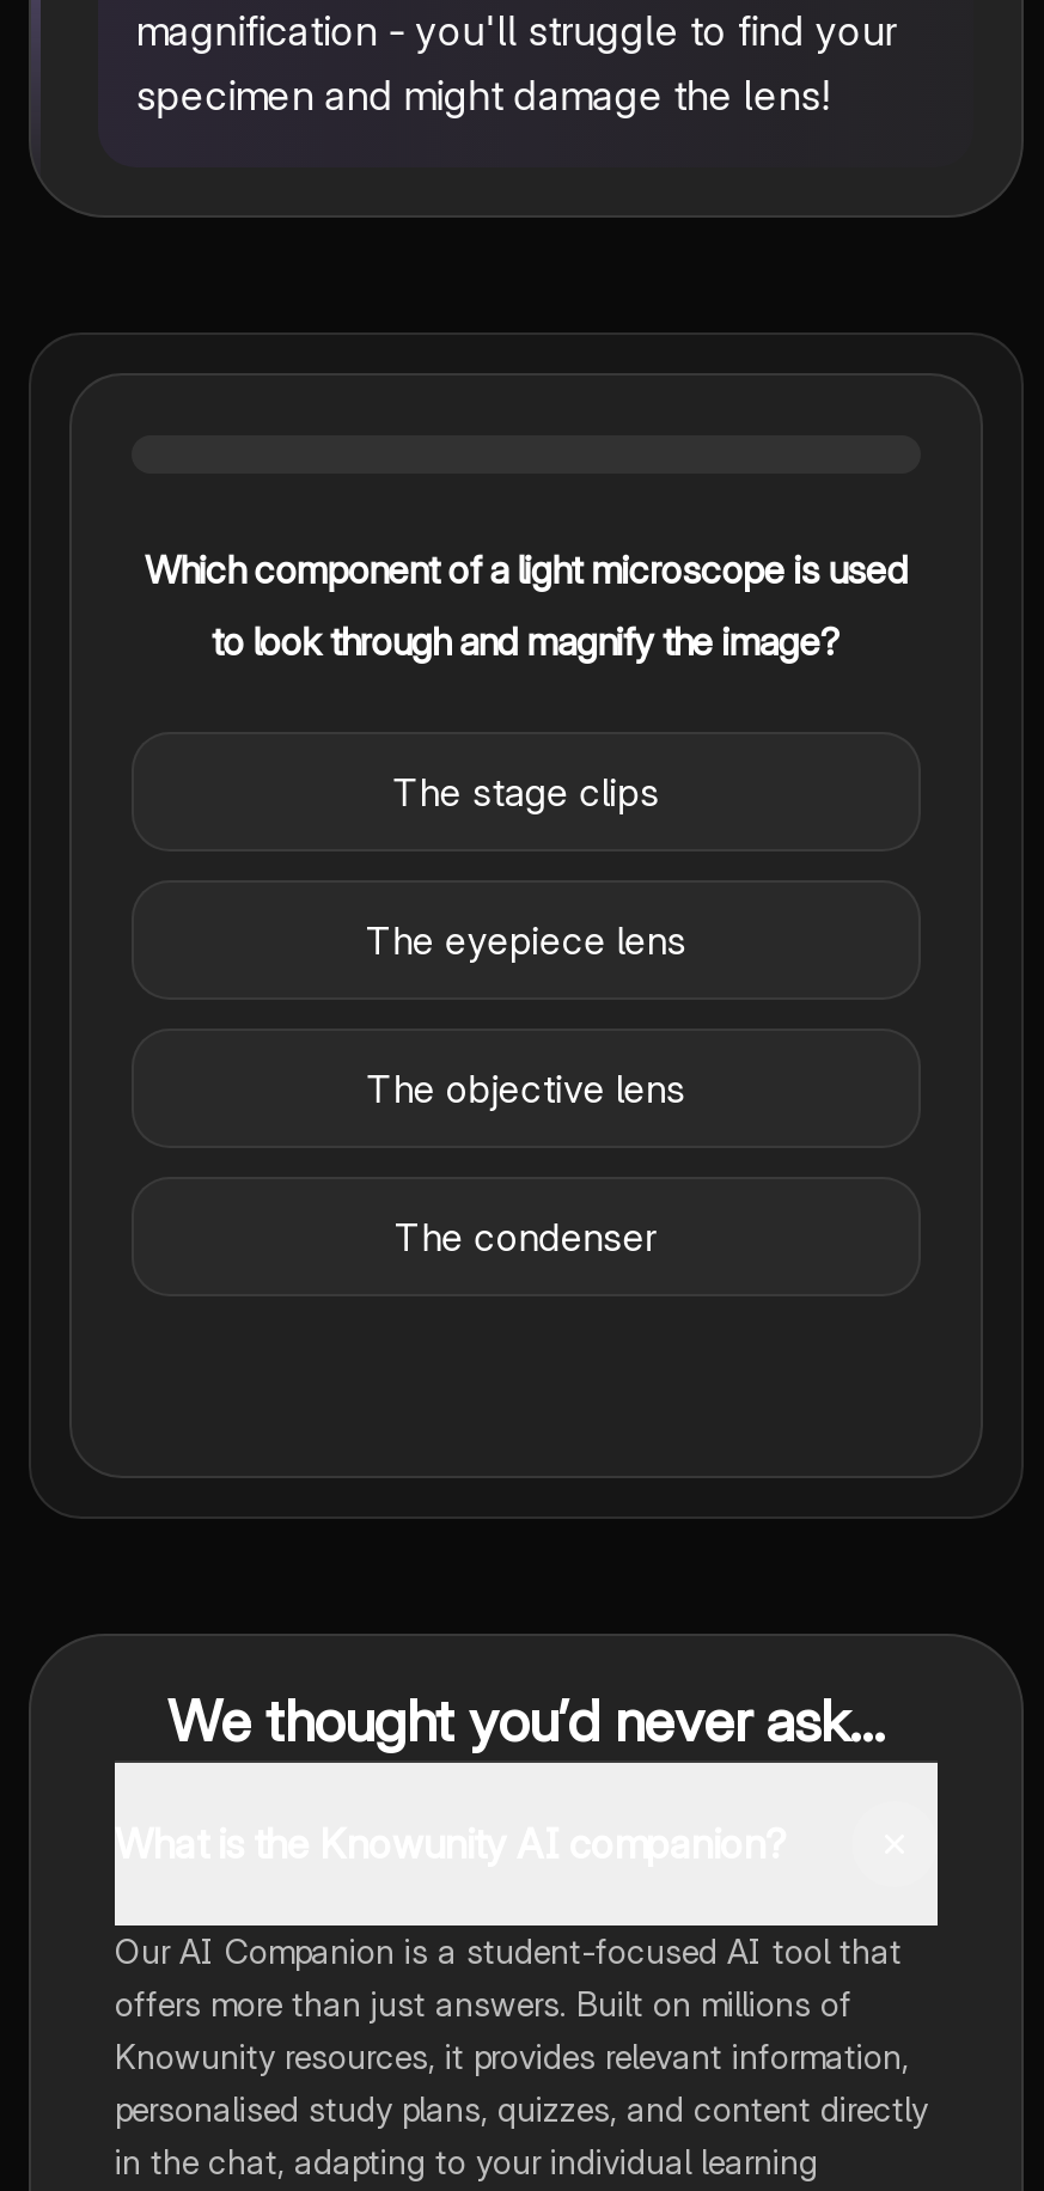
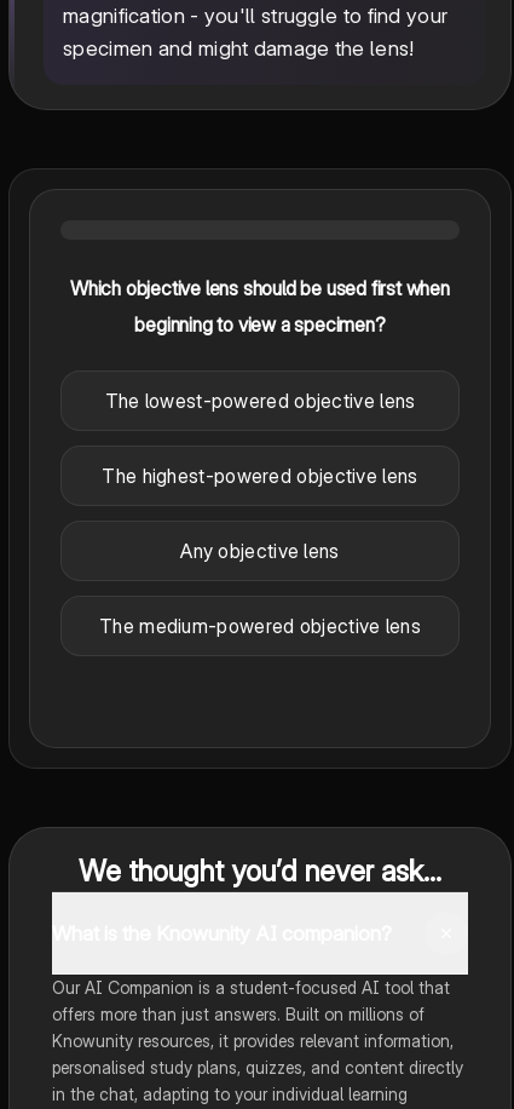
[145,546,908,594] Which component of a light microscope is used -> [70,276,450,301] Which objective lens should be used first when
[211,618,841,666] to look through and magnify the image? -> [135,313,385,337] beginning to view a specimen?
[393,769,660,816] The stage clips -> [105,389,415,413] The lowest-powered objective lens
[366,917,686,965] The eyepiece lens -> [102,464,418,488] The highest-powered objective lens
[367,1065,686,1113] The objective lens -> [181,539,339,563] Any objective lens
[395,1213,658,1261] The condenser -> [99,614,421,638] The medium-powered objective lens

